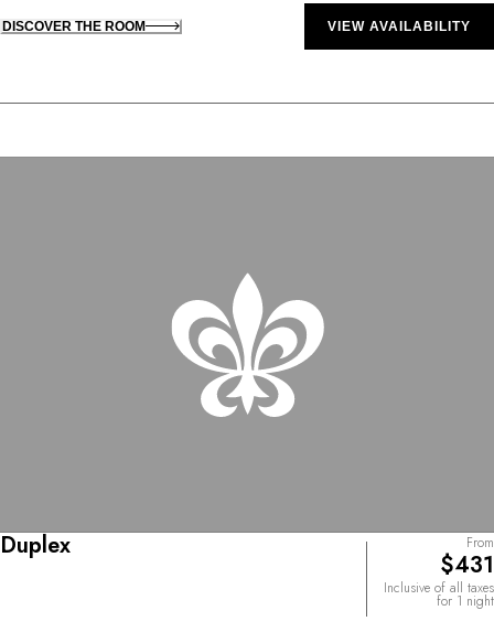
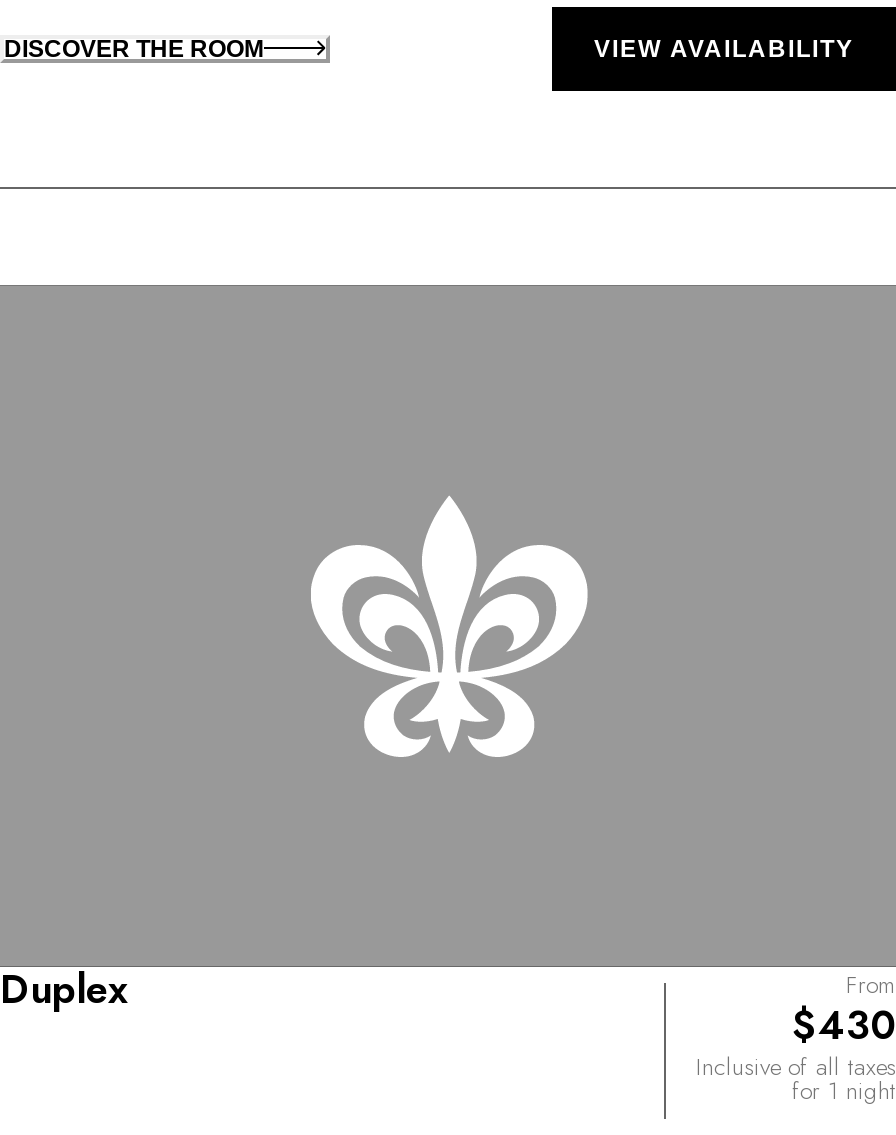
[440,549,494,581] $431 -> [792,996,896,1054] $430

